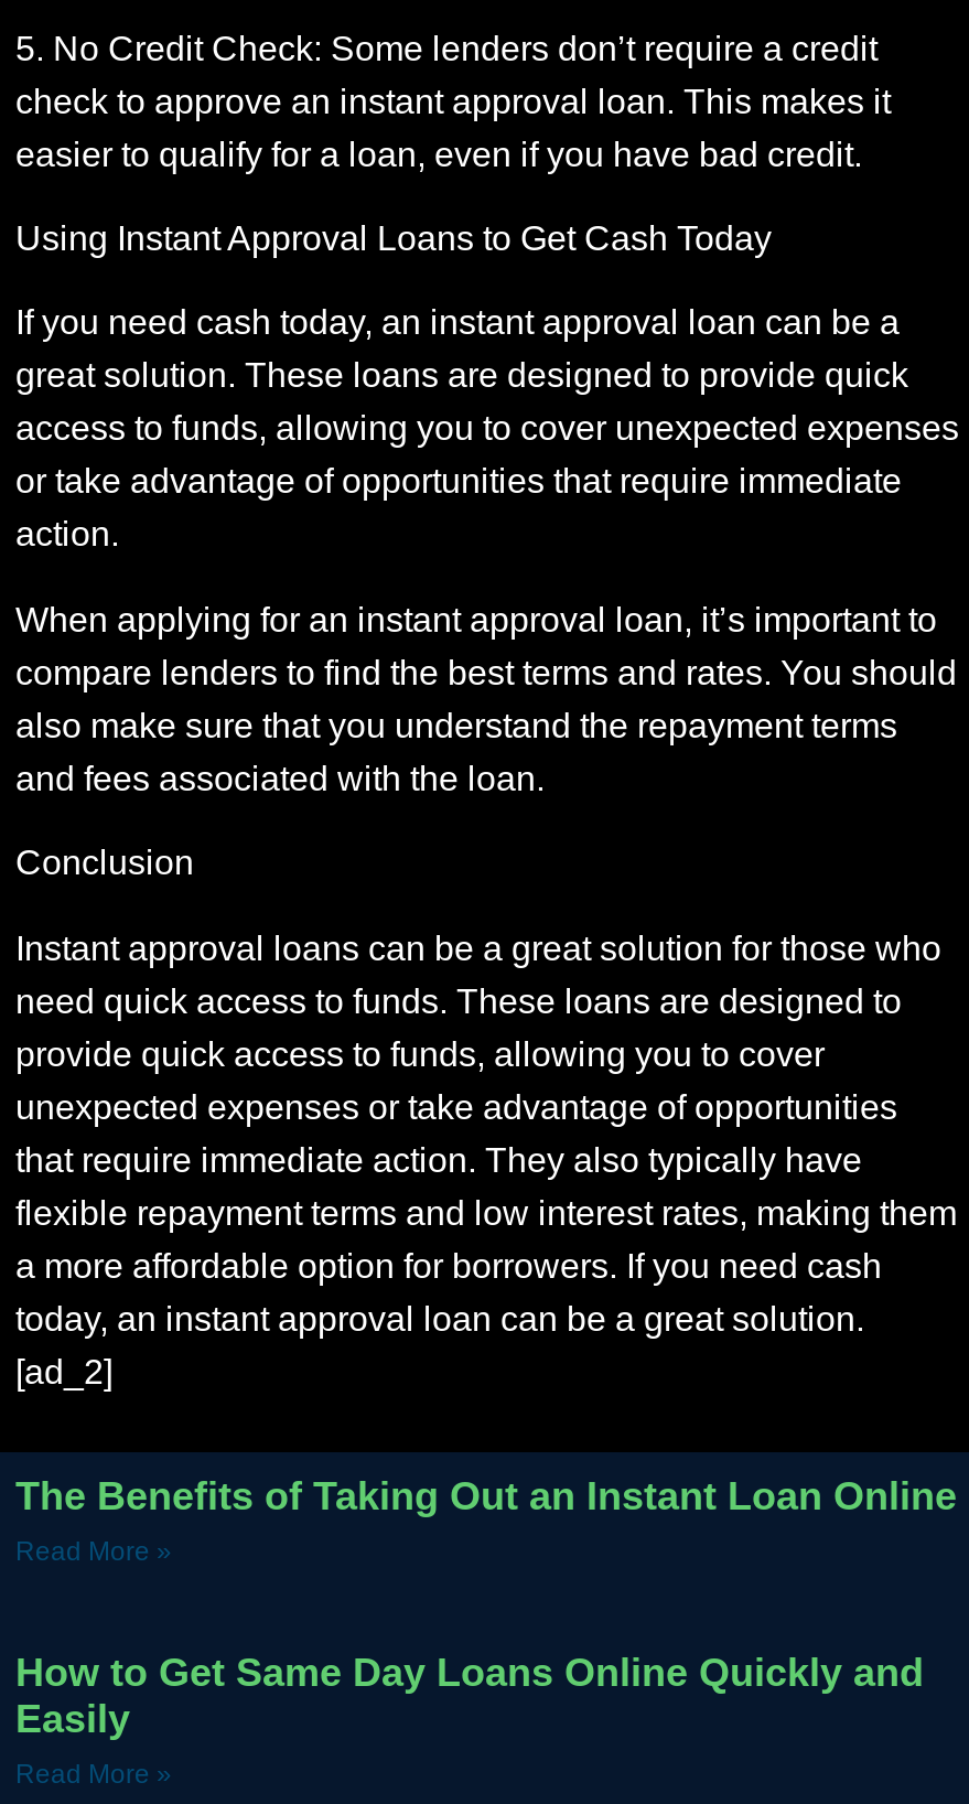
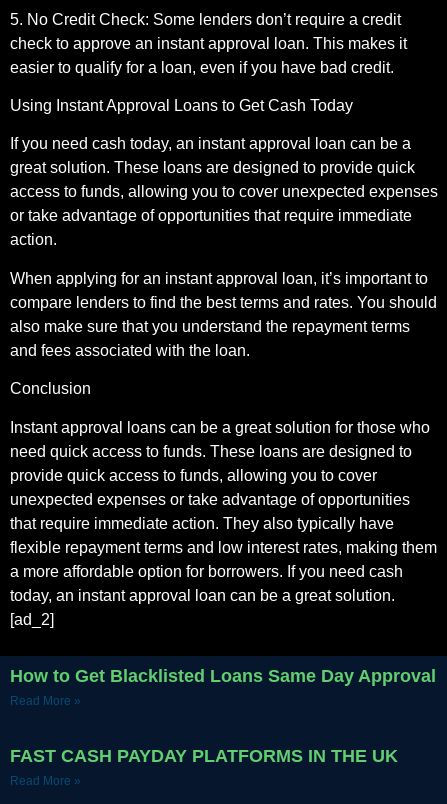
[15,1474,957,1518] The Benefits of Taking Out an Instant Loan Online -> [10,666,436,686] How to Get Blacklisted Loans Same Day Approval
[15,1651,924,1741] How to Get Same Day Loans Online Quickly and | Easily -> [10,746,398,766] FAST CASH PAYDAY PLATFORMS IN THE UK

